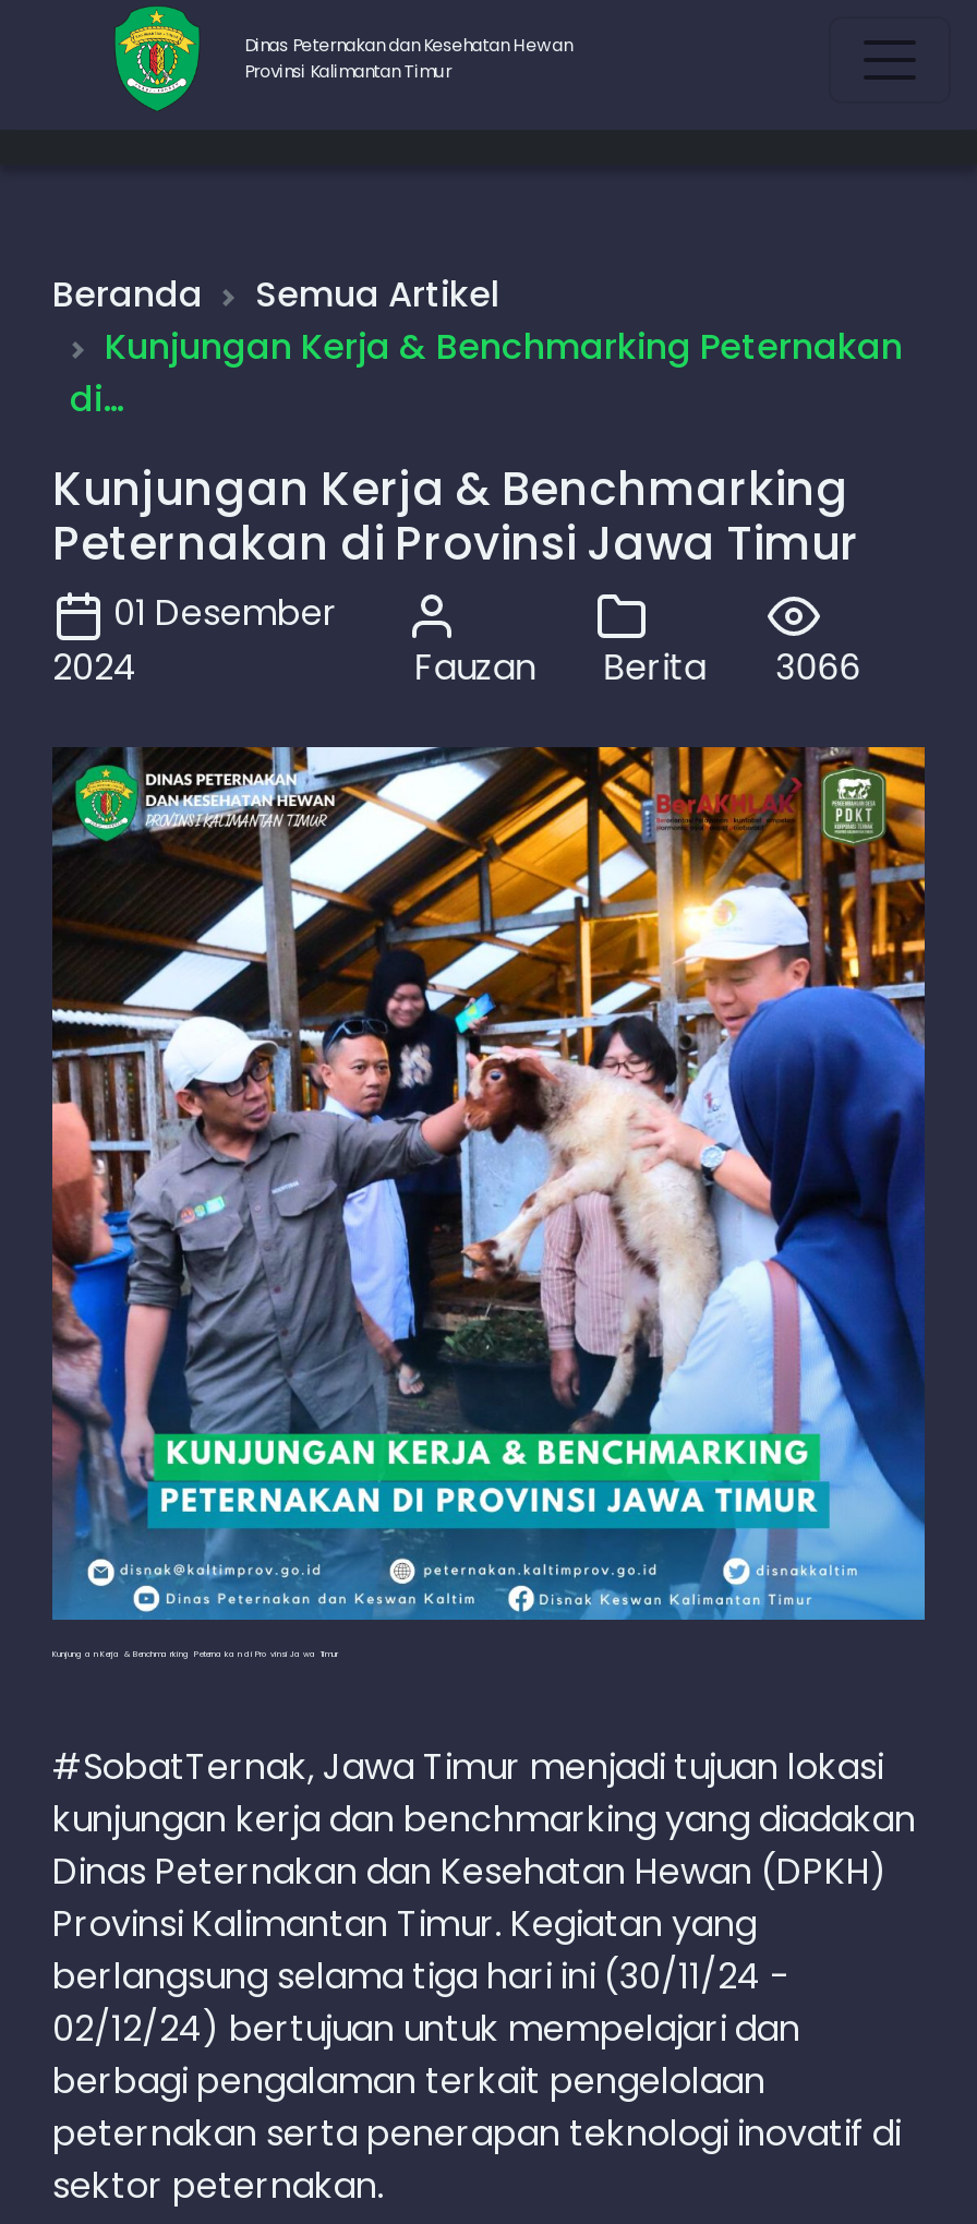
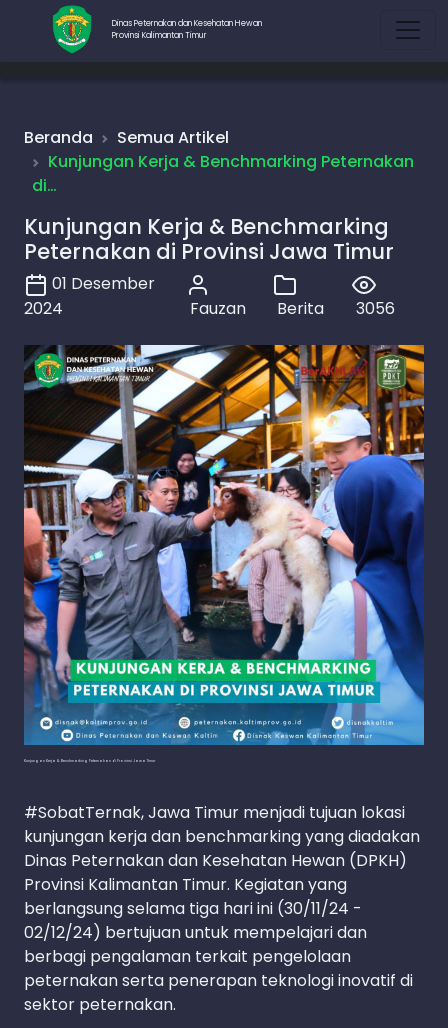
[406,642,861,692] Fauzan Berita 3066 -> [186,297,395,320] Fauzan Berita 3056

